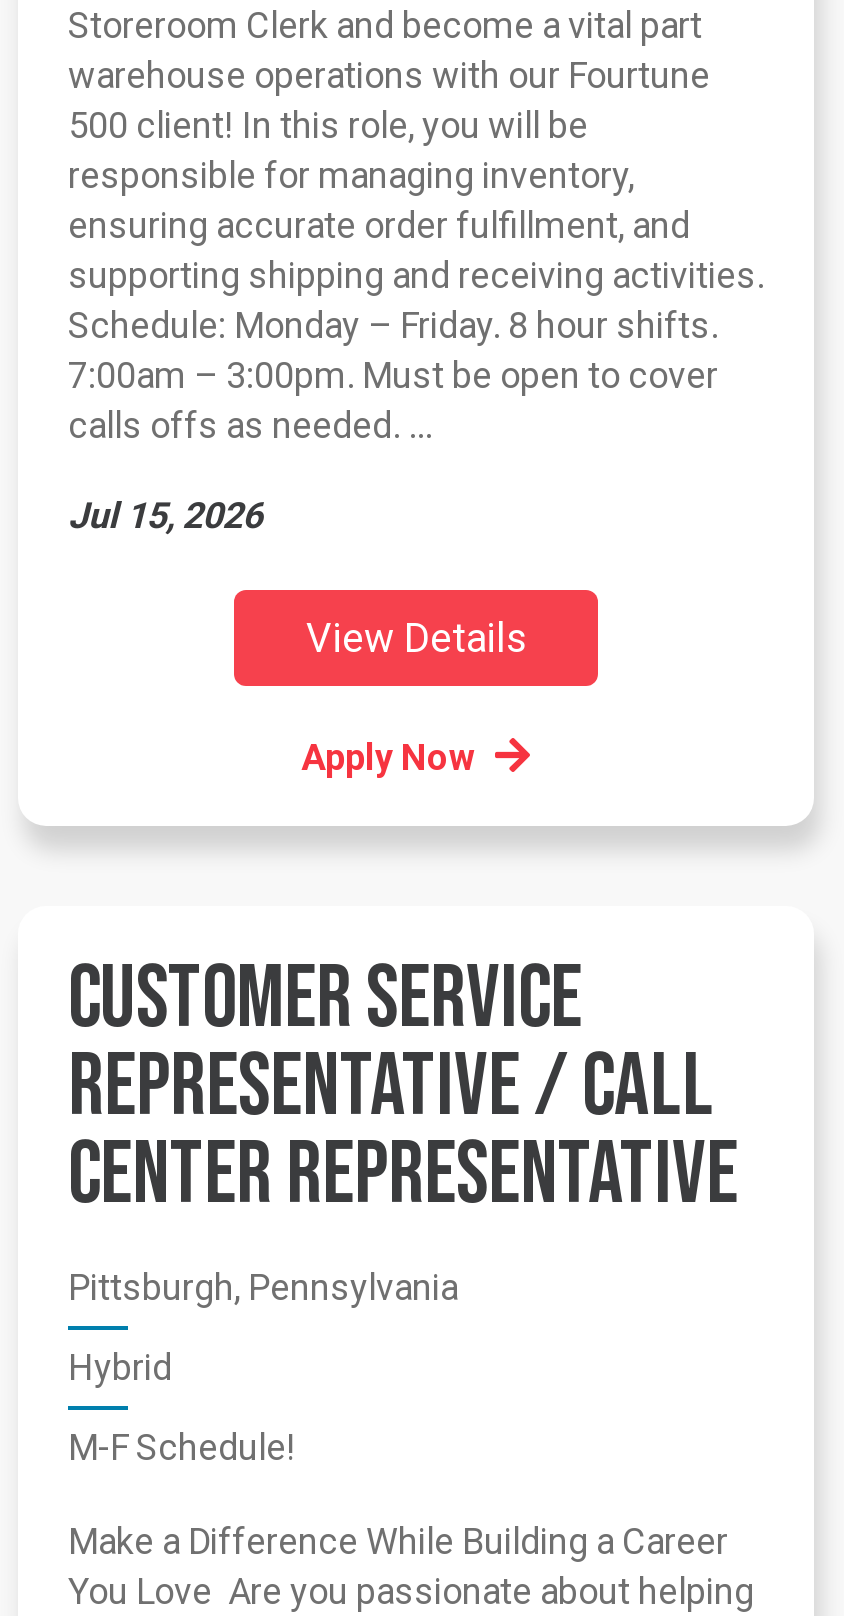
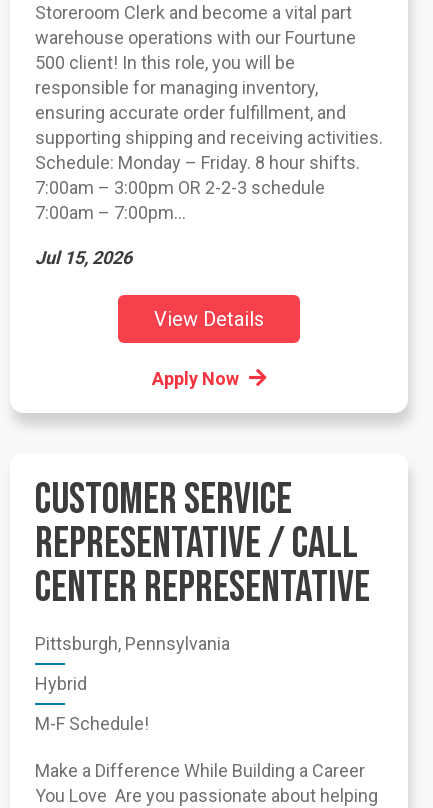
[68,354,718,446] 7:00am – 3:00pm. Must be open to cover | calls offs as needed. ... -> [35,177,325,223] 7:00am – 3:00pm OR 2-2-3 schedule | 7:00am – 7:00pm...

